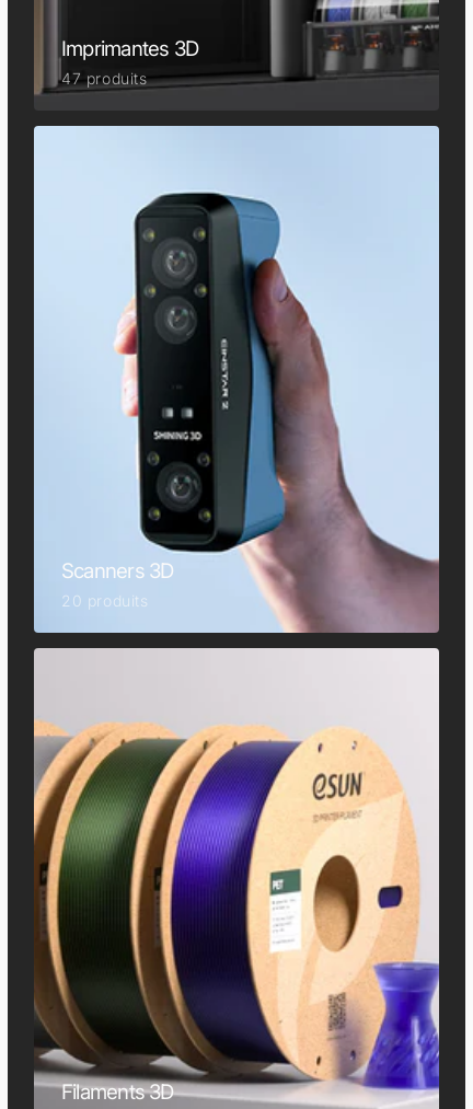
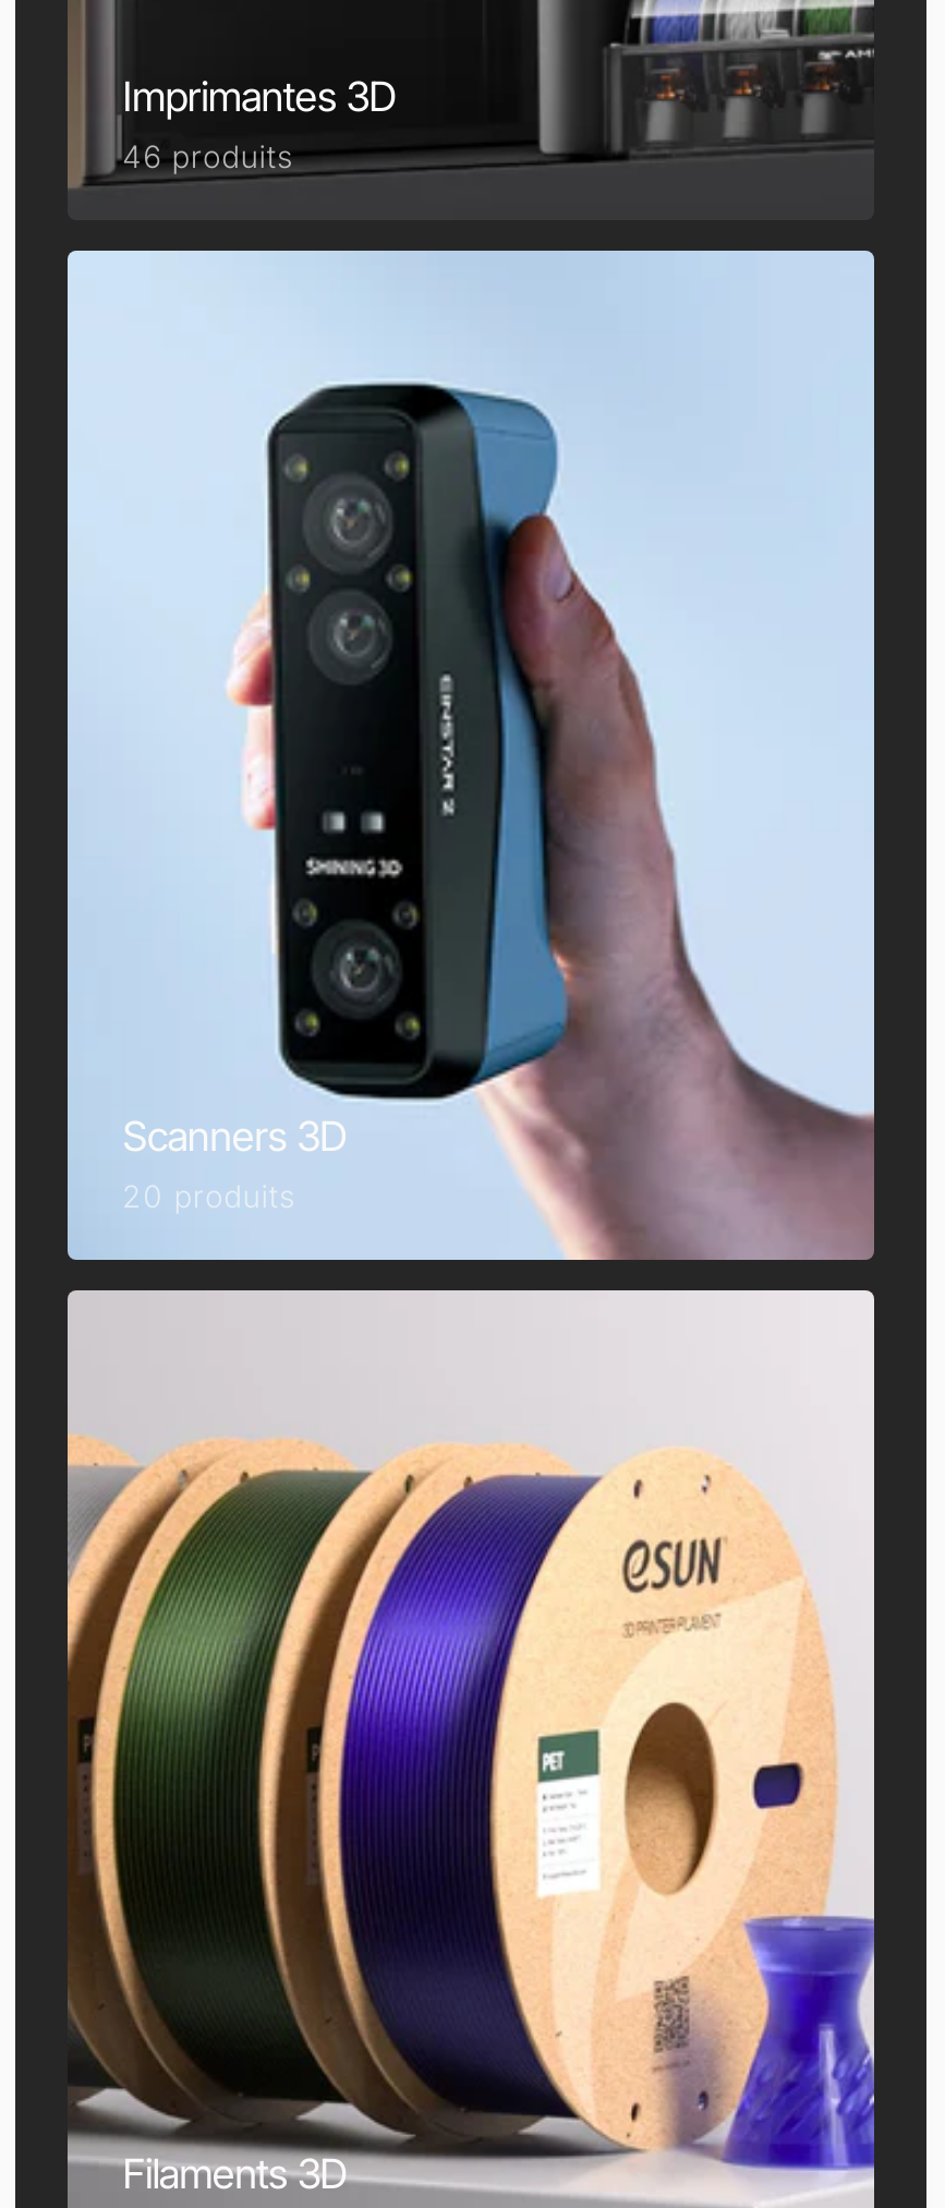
[61,69,147,88] 47 produits -> [122,138,293,175] 46 produits

